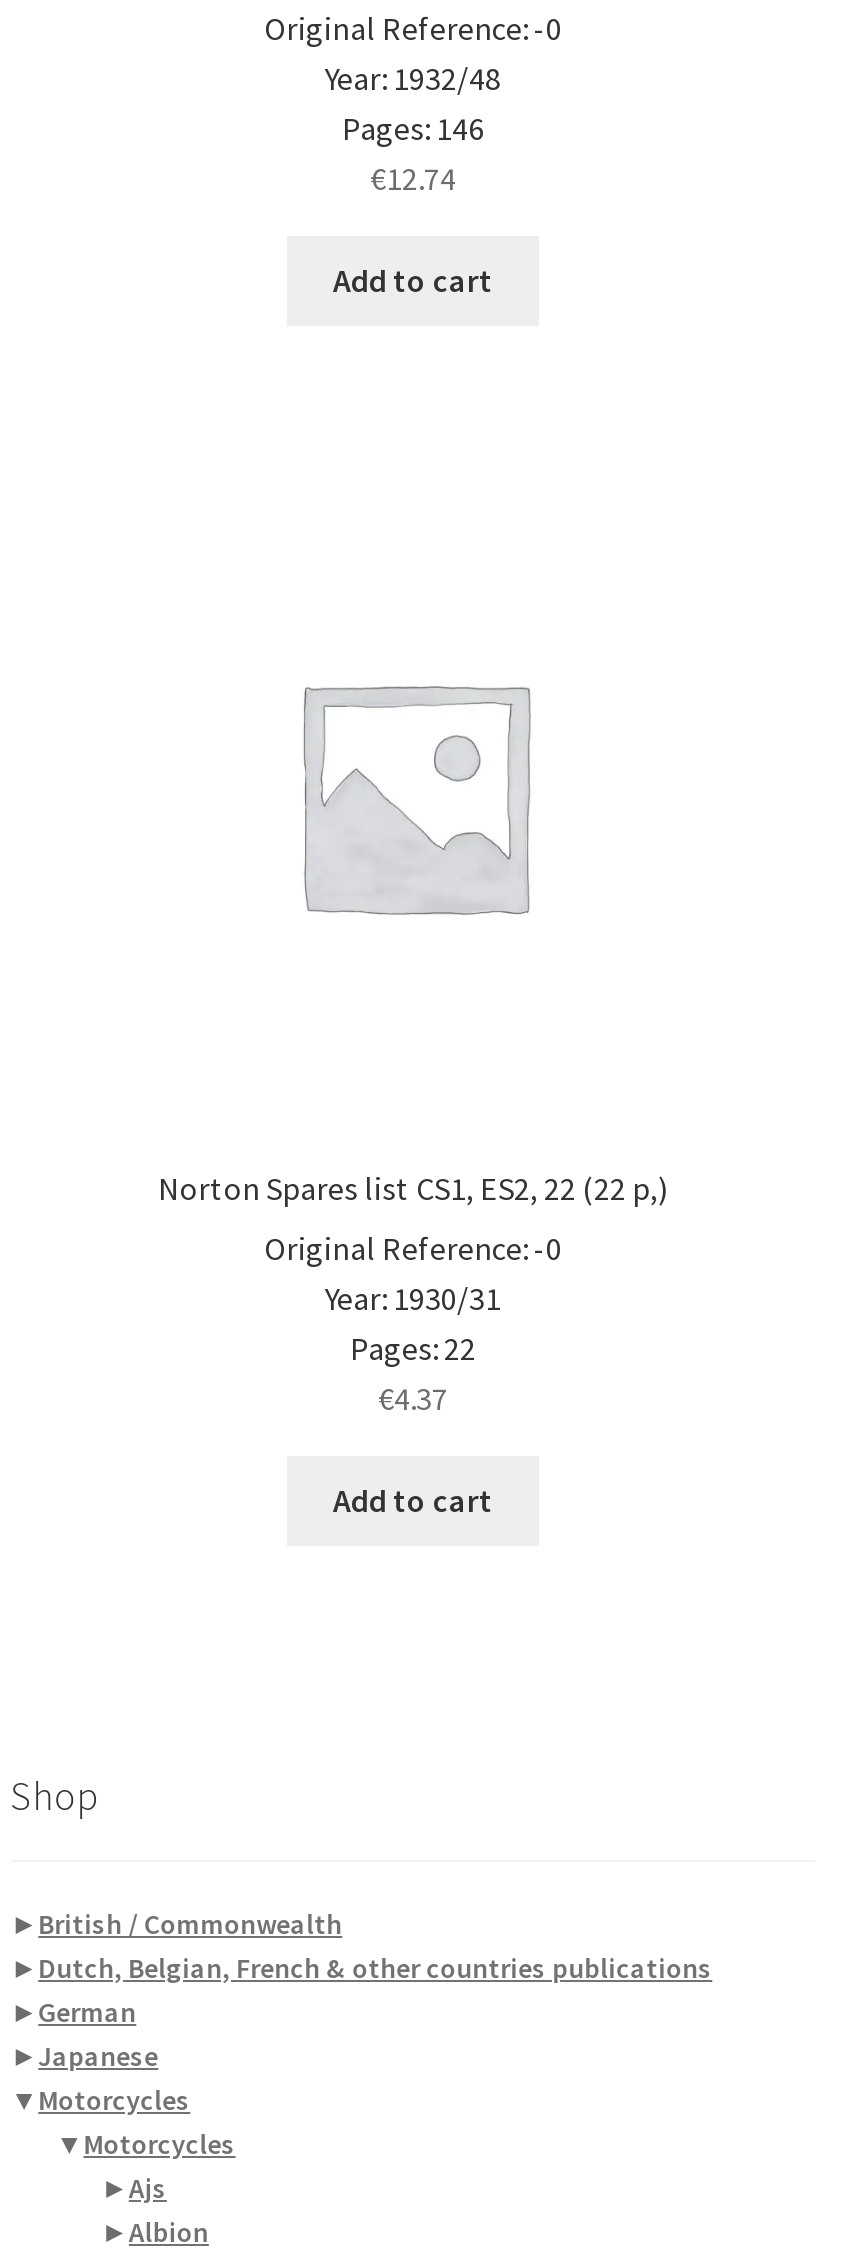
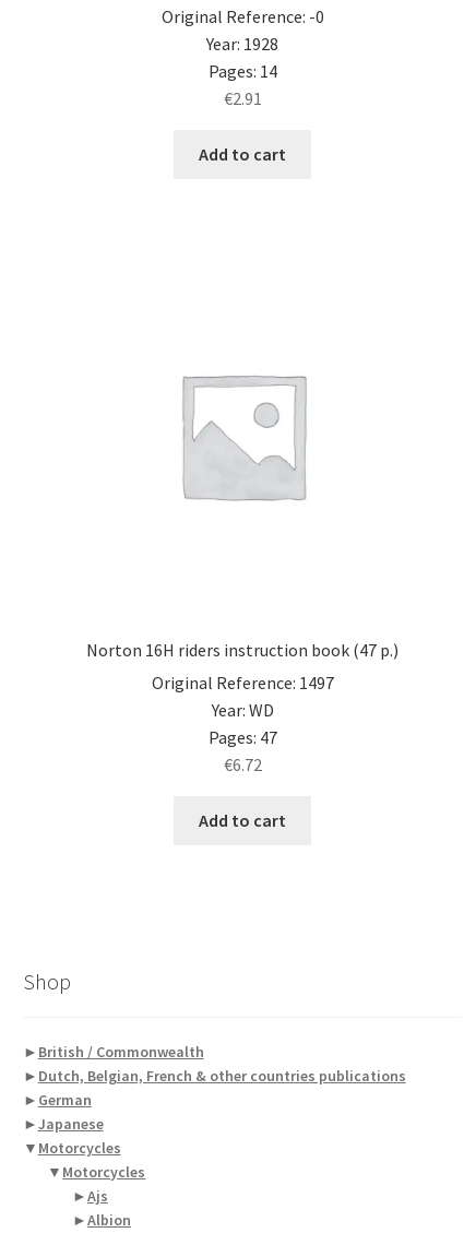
[325,59,501,99] Year: 1932/48 -> [206,33,278,55] Year: 1928
[342,109,484,149] Pages: 146 -> [208,61,277,82] Pages: 14
[370,159,456,199] €12.74 -> [223,88,261,110] €2.91
[158,1167,668,1207] Norton Spares list CS1, ES2, 22 (22 p,) -> [86,638,398,660] Norton 16H riders instruction book (47 p.)
[264,1229,562,1419] Original Reference: -0 | Year: 1930/31 | Pages: 22 | €4.37 -> [151,672,334,776] Original Reference: 1497 | Year: WD | Pages: 47 | €6.72

